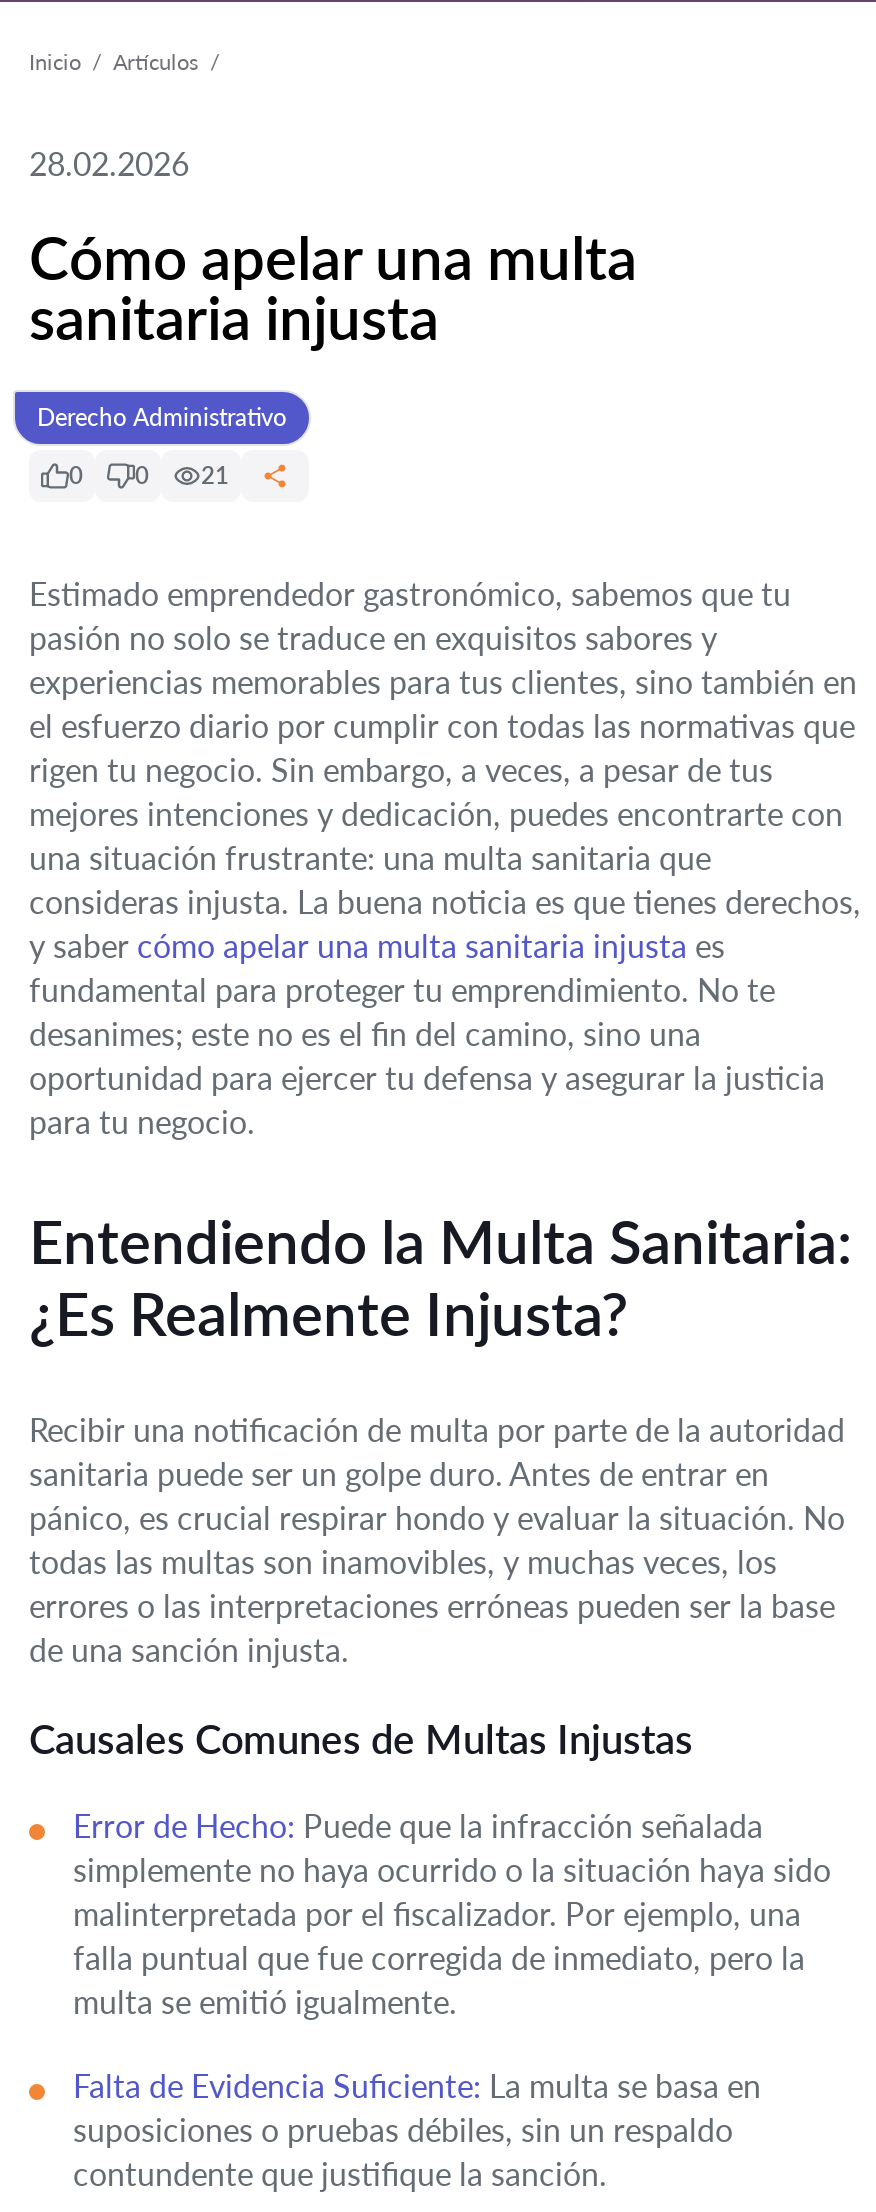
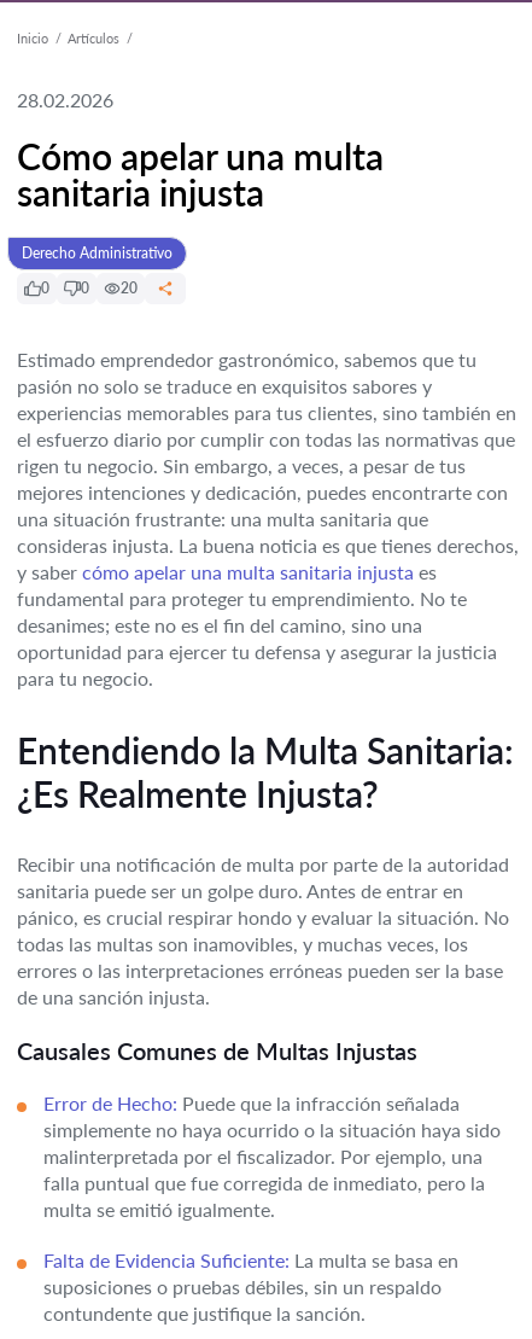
[201,460,229,490] 21 -> [121,279,138,297] 20

